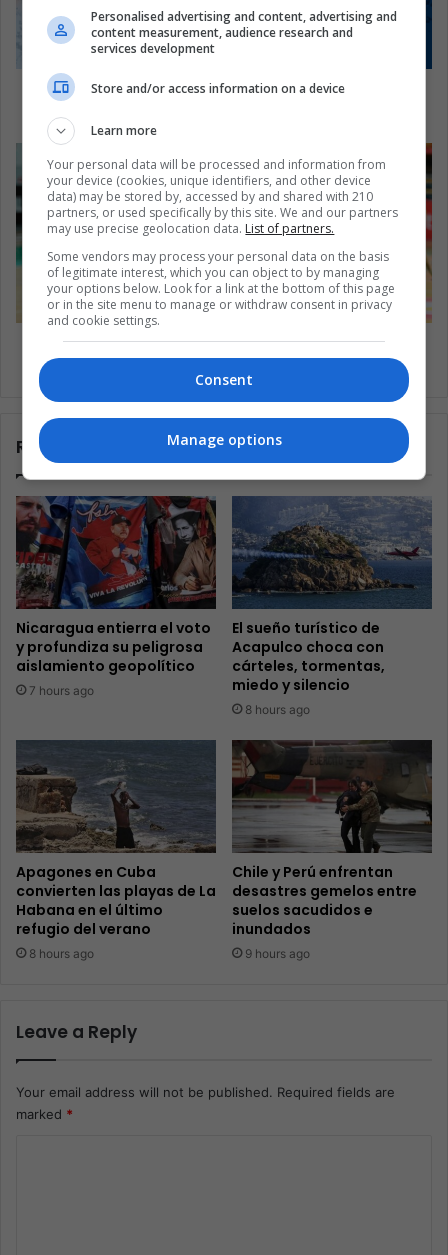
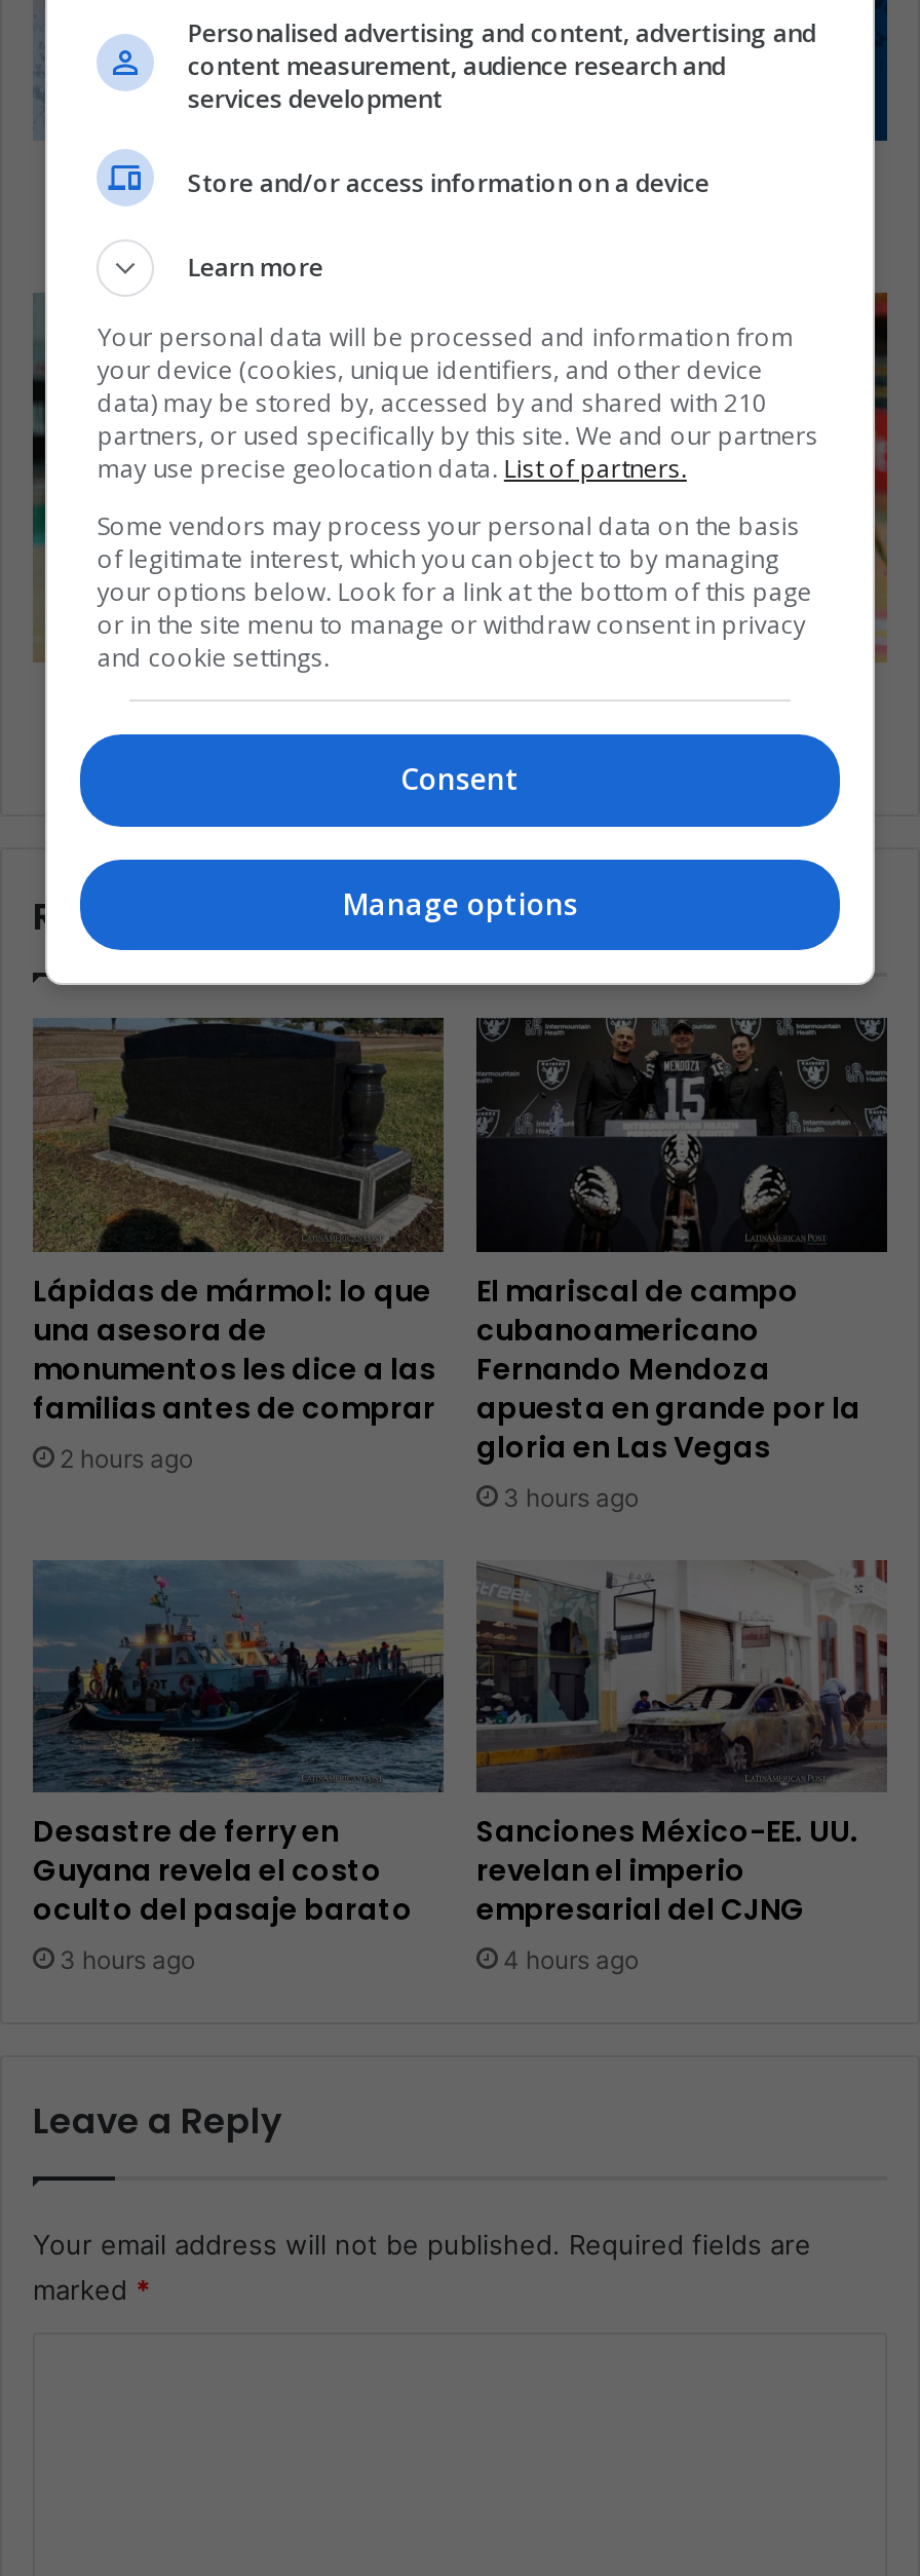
[16,496,216,698] [image] | Nicaragua entierra el voto | y profundiza su peligrosa | aislamiento geopolítico | 7 hours ago -> [33,1017,444,1474] [image] | Lápidas de mármol: lo que | una asesora de | monumentos les dice a las | familias antes de comprar | 2 hours ago
[232,497,431,717] [image] | El sueño turístico de | Acapulco choca con | cárteles, tormentas, | miedo y silencio | 8 hours ago -> [476,1019,887,1513] [image] | El mariscal de campo | cubanoamericano | Fernando Mendoza | apuesta en grande por la | gloria en Las Vegas | 3 hours ago
[16,740,216,961] [image] | Apagones en Cuba | convierten las playas de La | Habana en el último | refugio del verano | 8 hours ago -> [33,1524,444,1976] [image] | Desastre de ferry en | Guyana revela el costo | oculto del pasaje barato | 3 hours ago
[232,740,432,961] [image] | Chile y Perú enfrentan | desastres gemelos entre | suelos sacudidos e | inundados | 9 hours ago -> [476,1524,885,1976] [image] | Sanciones México-EE. UU. | revelan el imperio | empresarial del CJNG | 4 hours ago

